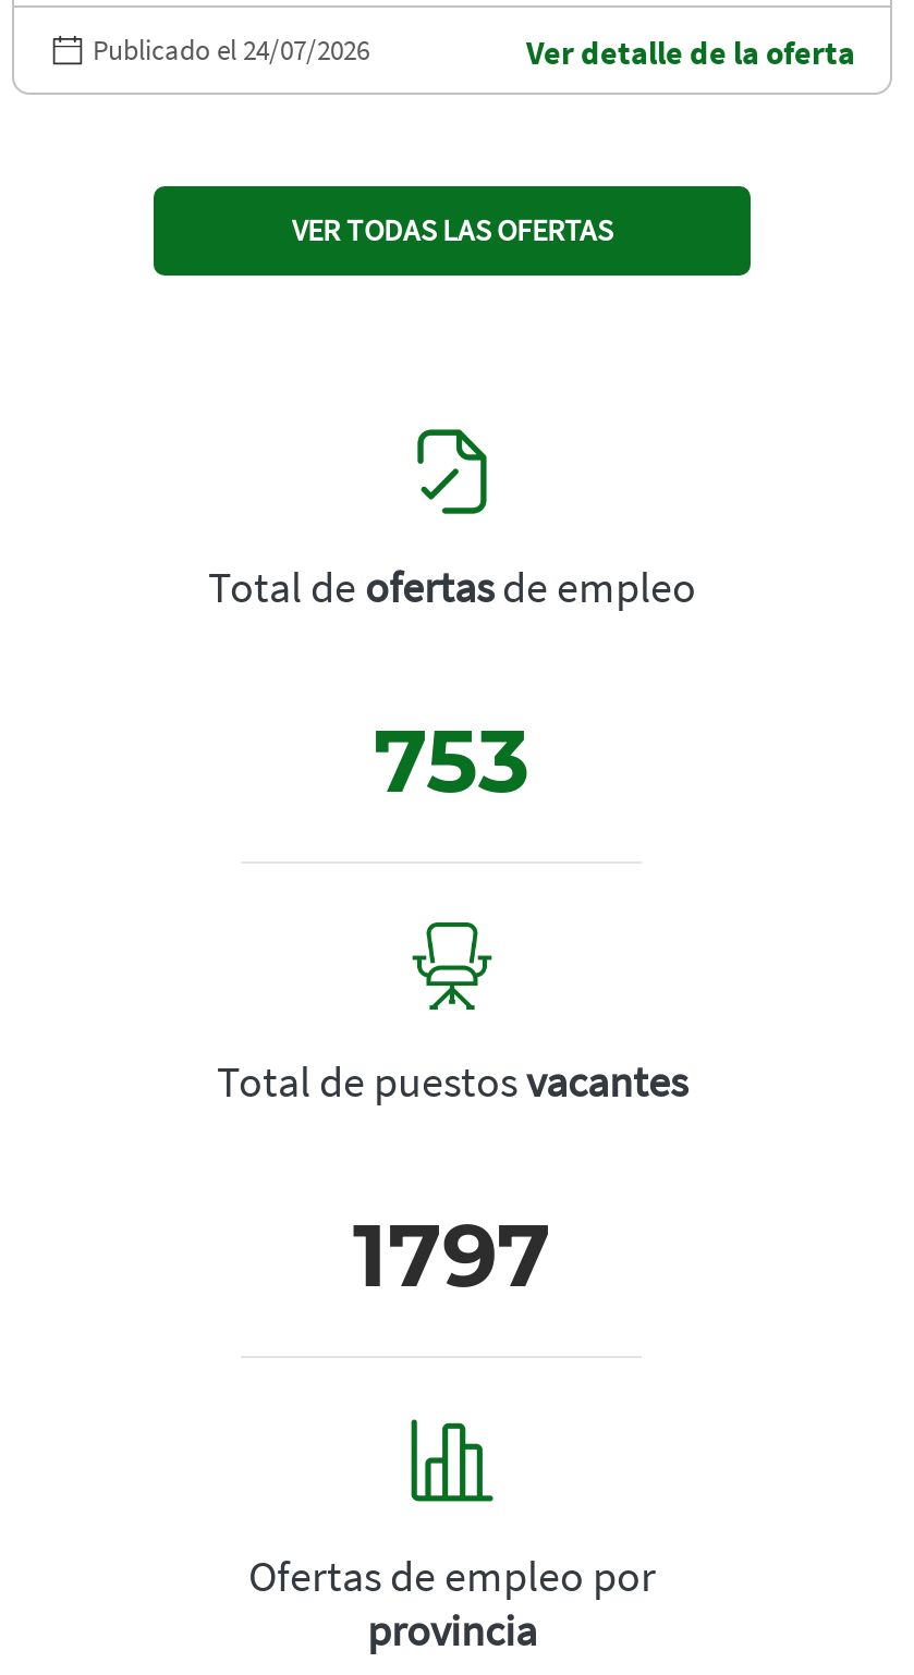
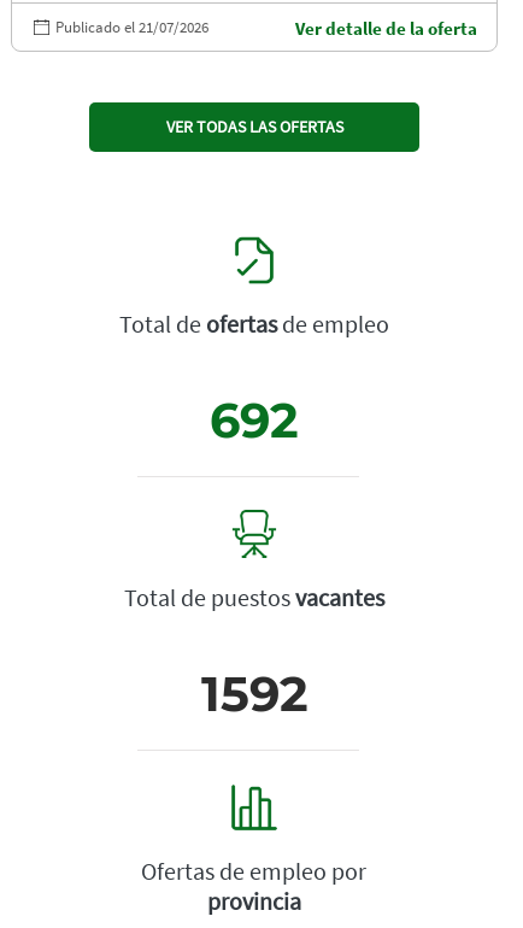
[93,32,369,69] Publicado el 24/07/2026 -> [55,17,208,38] Publicado el 21/07/2026
[374,707,531,814] 753 -> [210,391,299,450] 692
[353,1202,551,1308] 1797 -> [201,664,308,723] 1592

